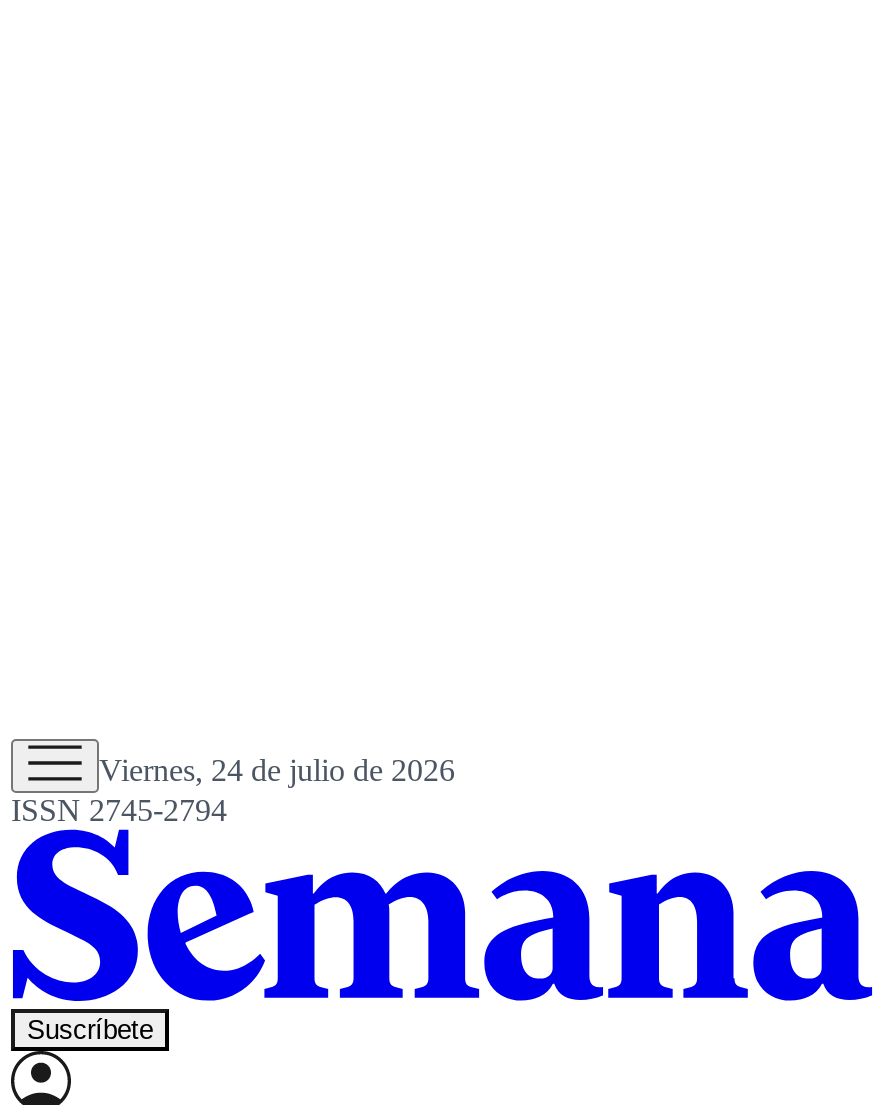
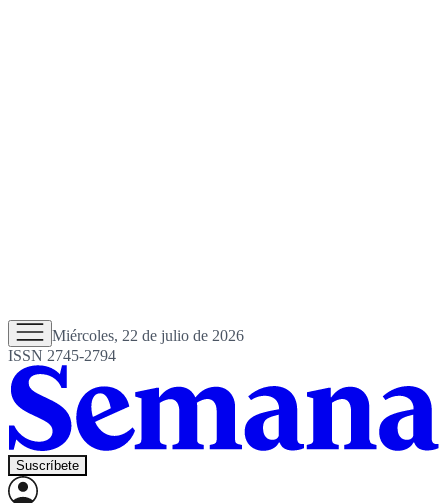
[99,753,455,787] Viernes, 24 de julio de 2026 -> [52,327,244,344] Miércoles, 22 de julio de 2026

